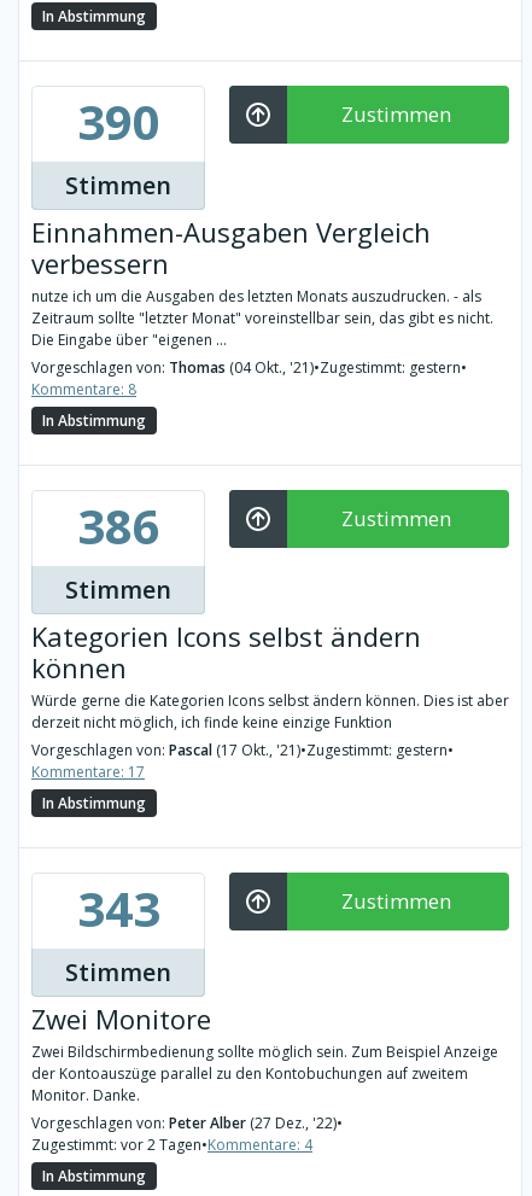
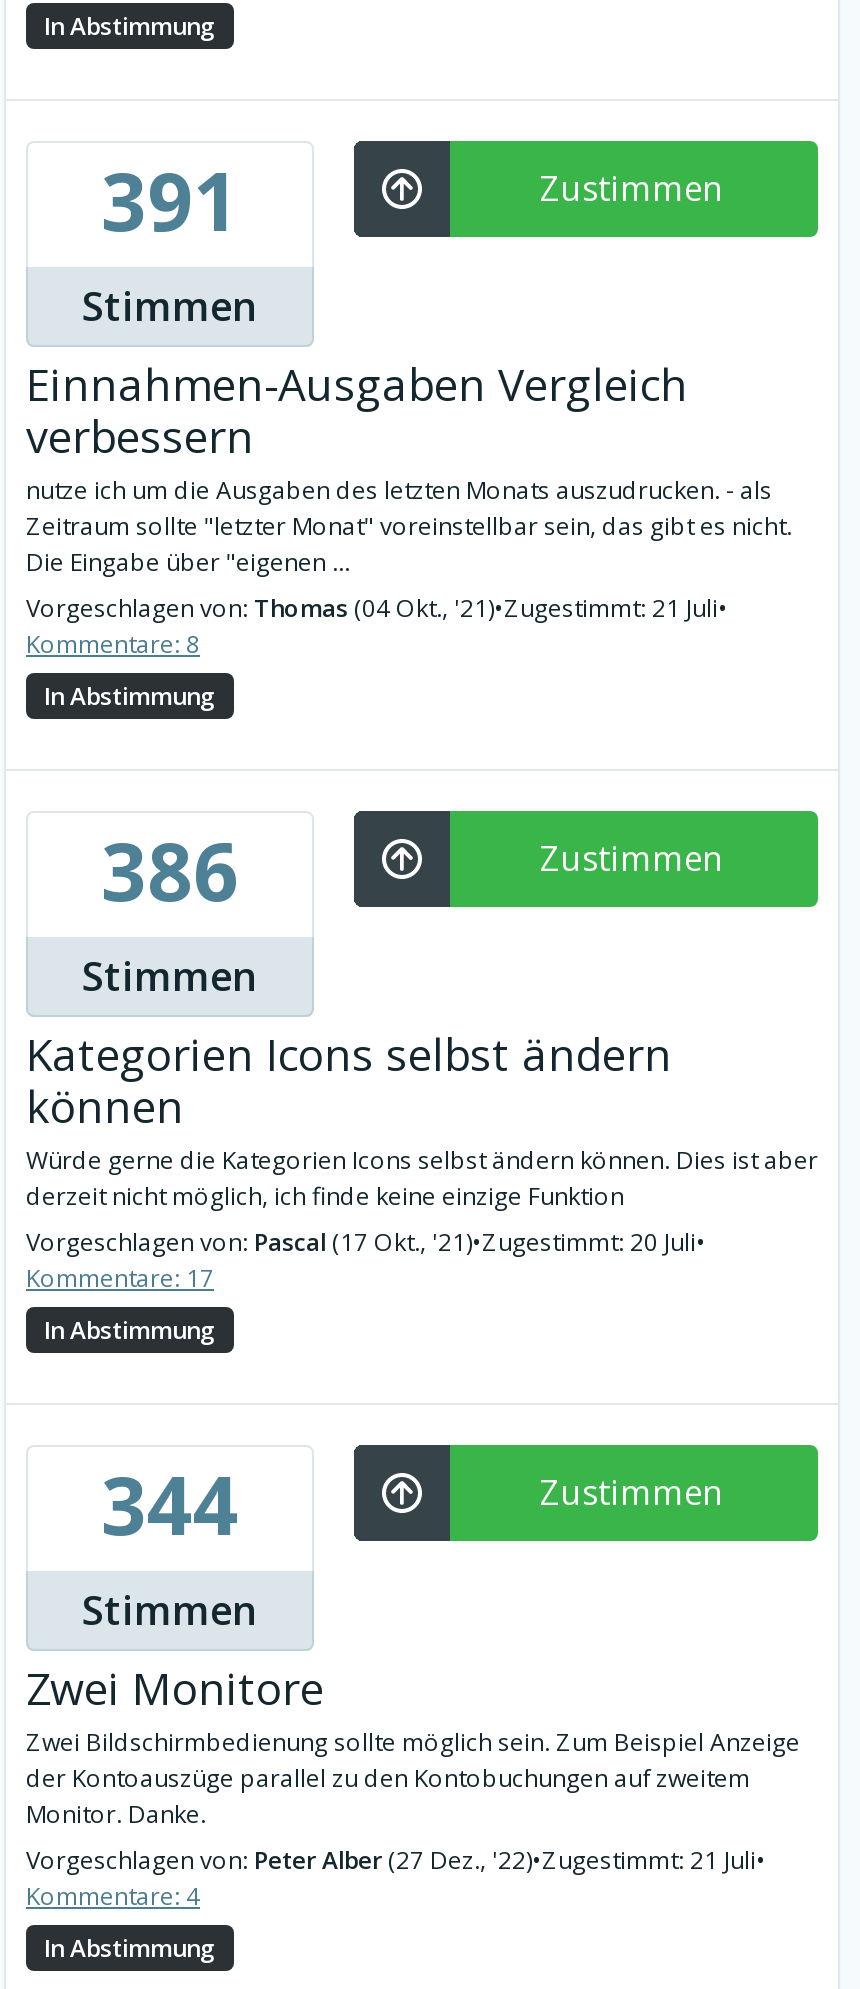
[77,88,160,154] 390 -> [101,145,239,255] 391
[31,357,467,378] Vorgeschlagen von: Thomas (04 Okt., '21) •Zugestimmt: gestern• -> [26,591,728,625] Vorgeschlagen von: Thomas (04 Okt., '21) •Zugestimmt: 21 Juli•
[31,740,454,760] Vorgeschlagen von: Pascal (17 Okt., '21) •Zugestimmt: gestern• -> [26,1225,706,1259] Vorgeschlagen von: Pascal (17 Okt., '21) •Zugestimmt: 20 Juli•
[77,875,160,941] 343 -> [101,1449,239,1559] 344
[31,1113,343,1155] Vorgeschlagen von: Peter Alber (27 Dez., '22)• | Zugestimmt: vor 2 Tagen•Kommentare: 4 -> [26,1843,766,1913] Vorgeschlagen von: Peter Alber (27 Dez., '22)•Zugestimmt: 21 Juli• | Kommentare: 4

